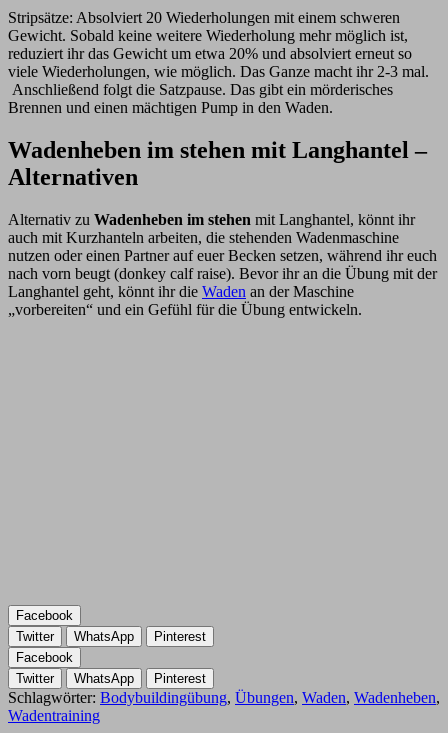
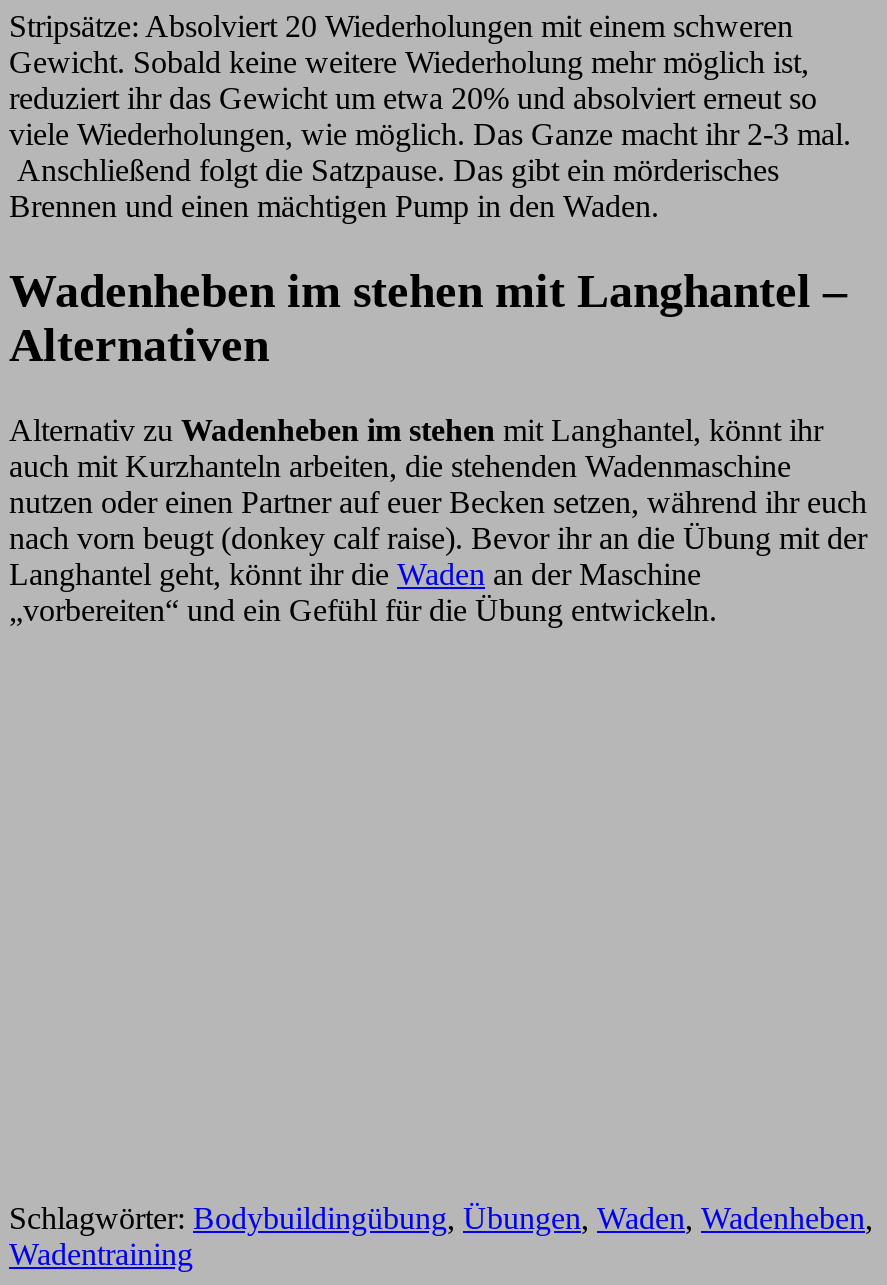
[16,608,206,686] Facebook | Twitter | WhatsApp | Pinterest | Facebook | Twitter | WhatsApp | Pinterest -> none

